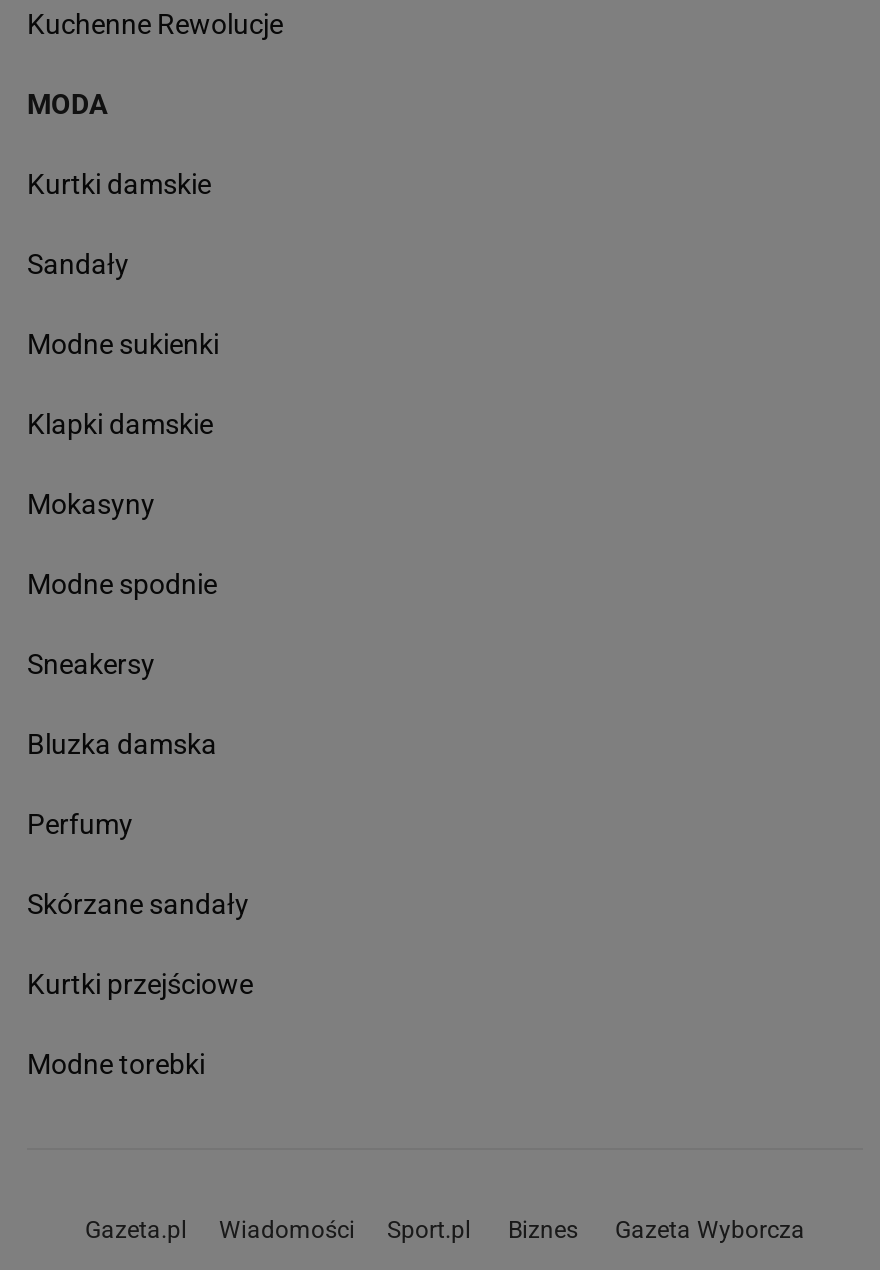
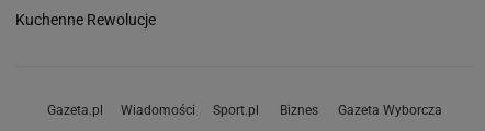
[27,88,253,1080] MODA | Kurtki damskie | Sandały | Modne sukienki | Klapki damskie | Mokasyny | Modne spodnie | Sneakersy | Bluzka damska | Perfumy | Skórzane sandały | Kurtki przejściowe | Modne torebki -> none

